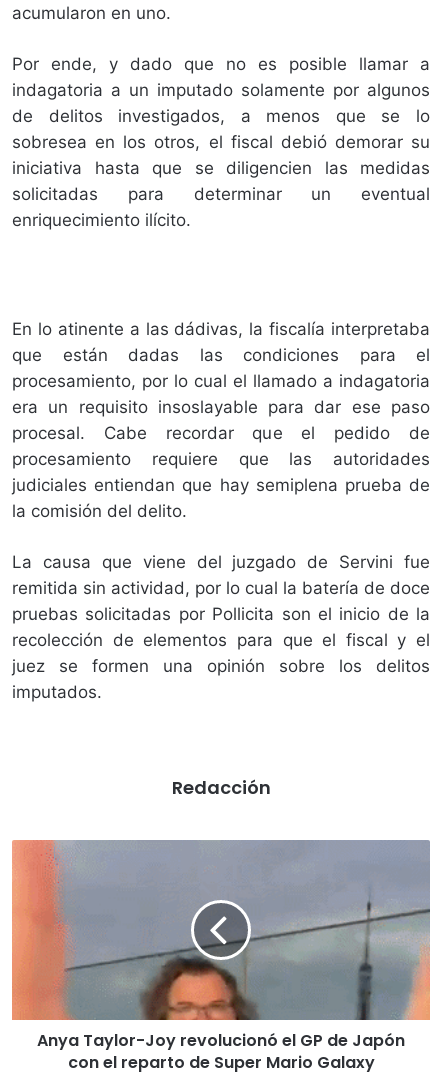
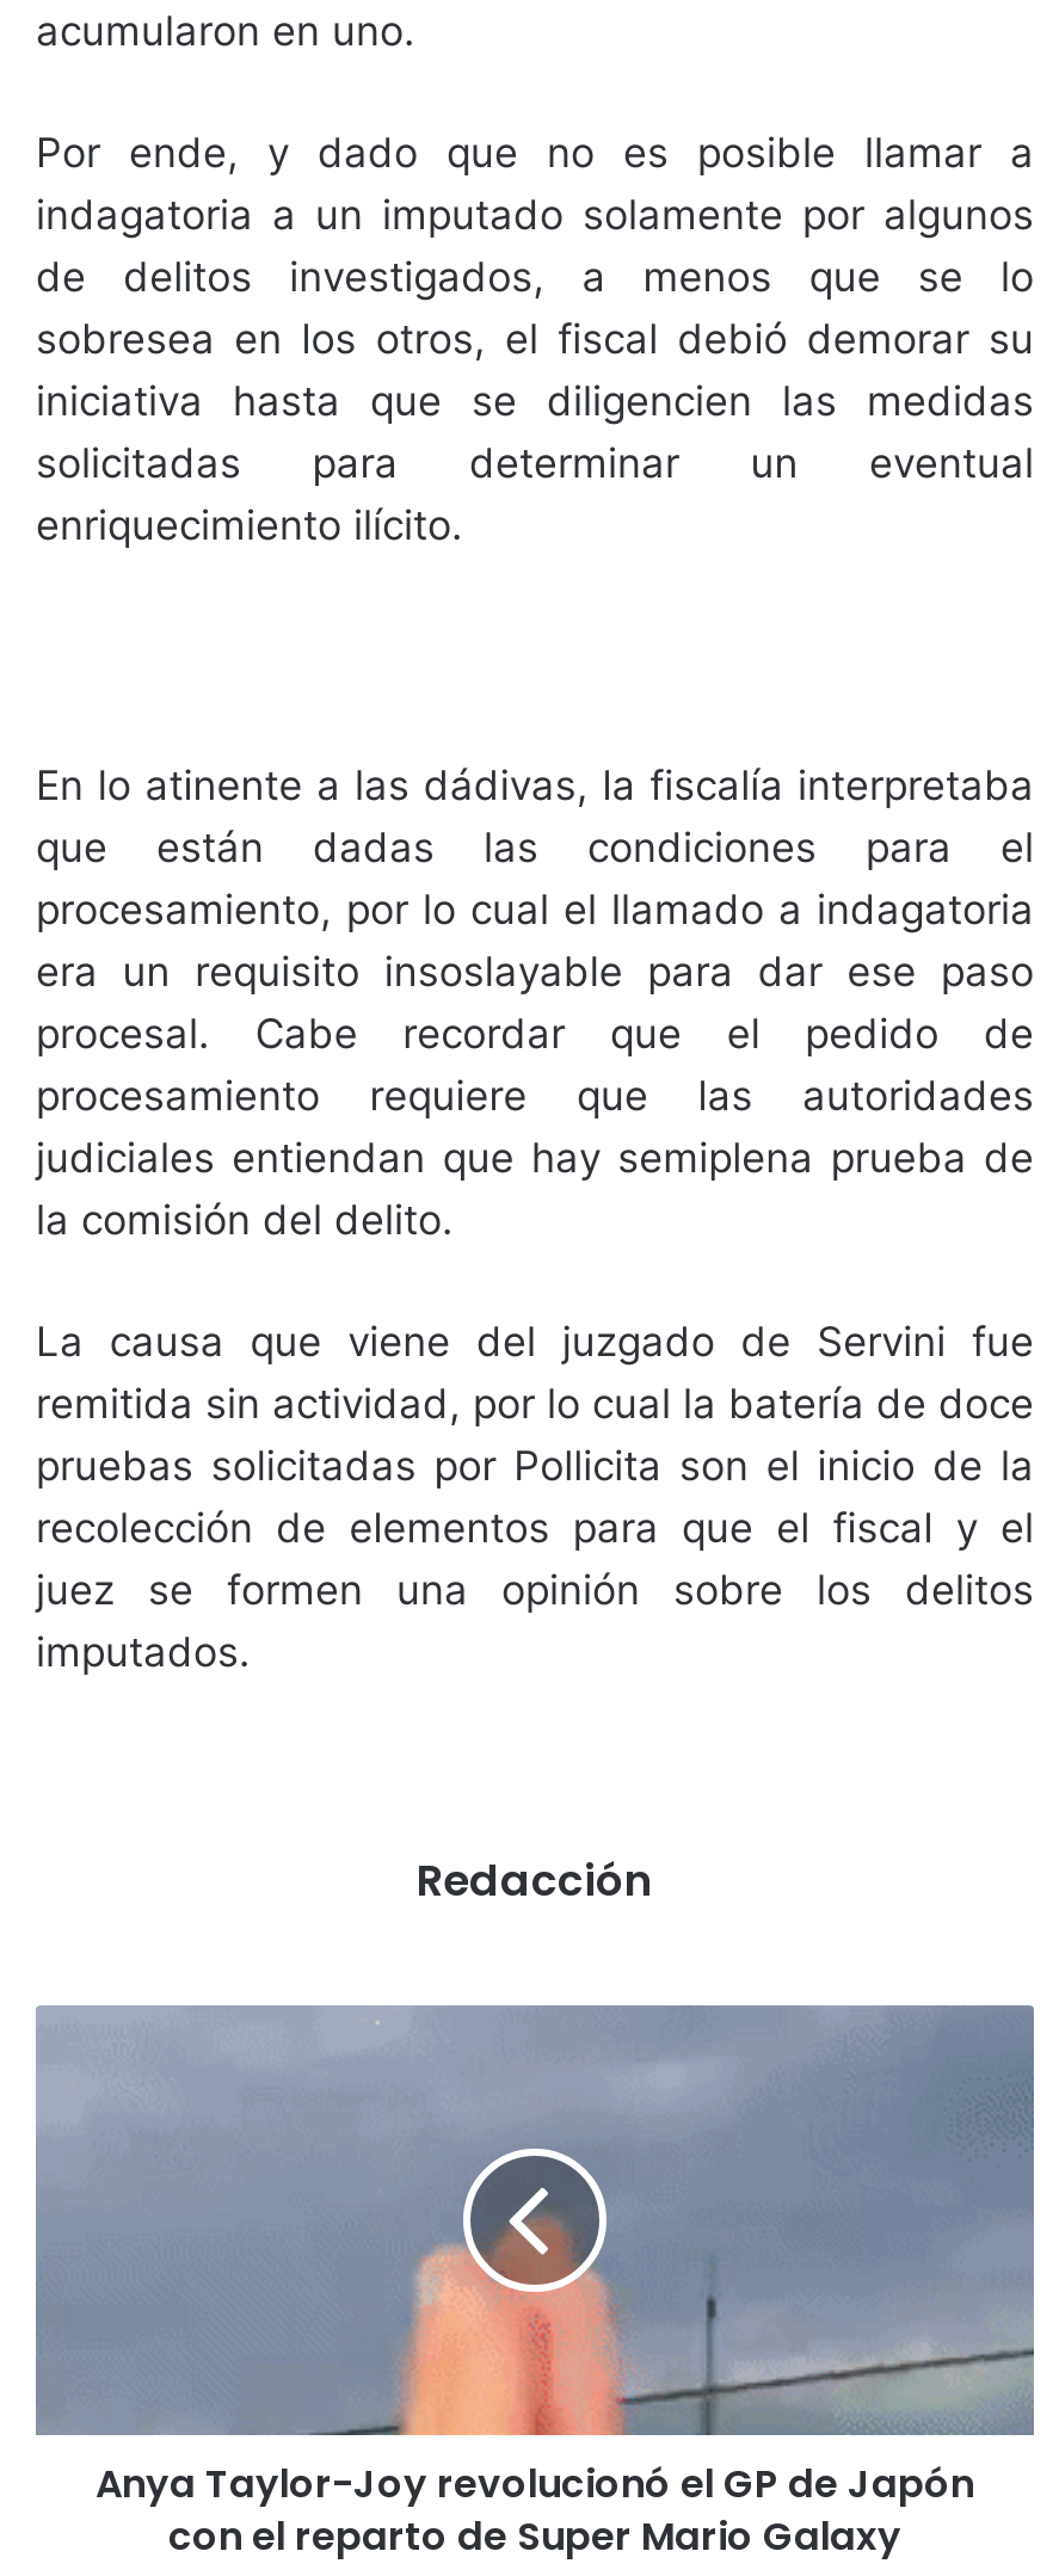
[11,839,431,1021] [image] -> [33,2003,1036,2438] [image]

